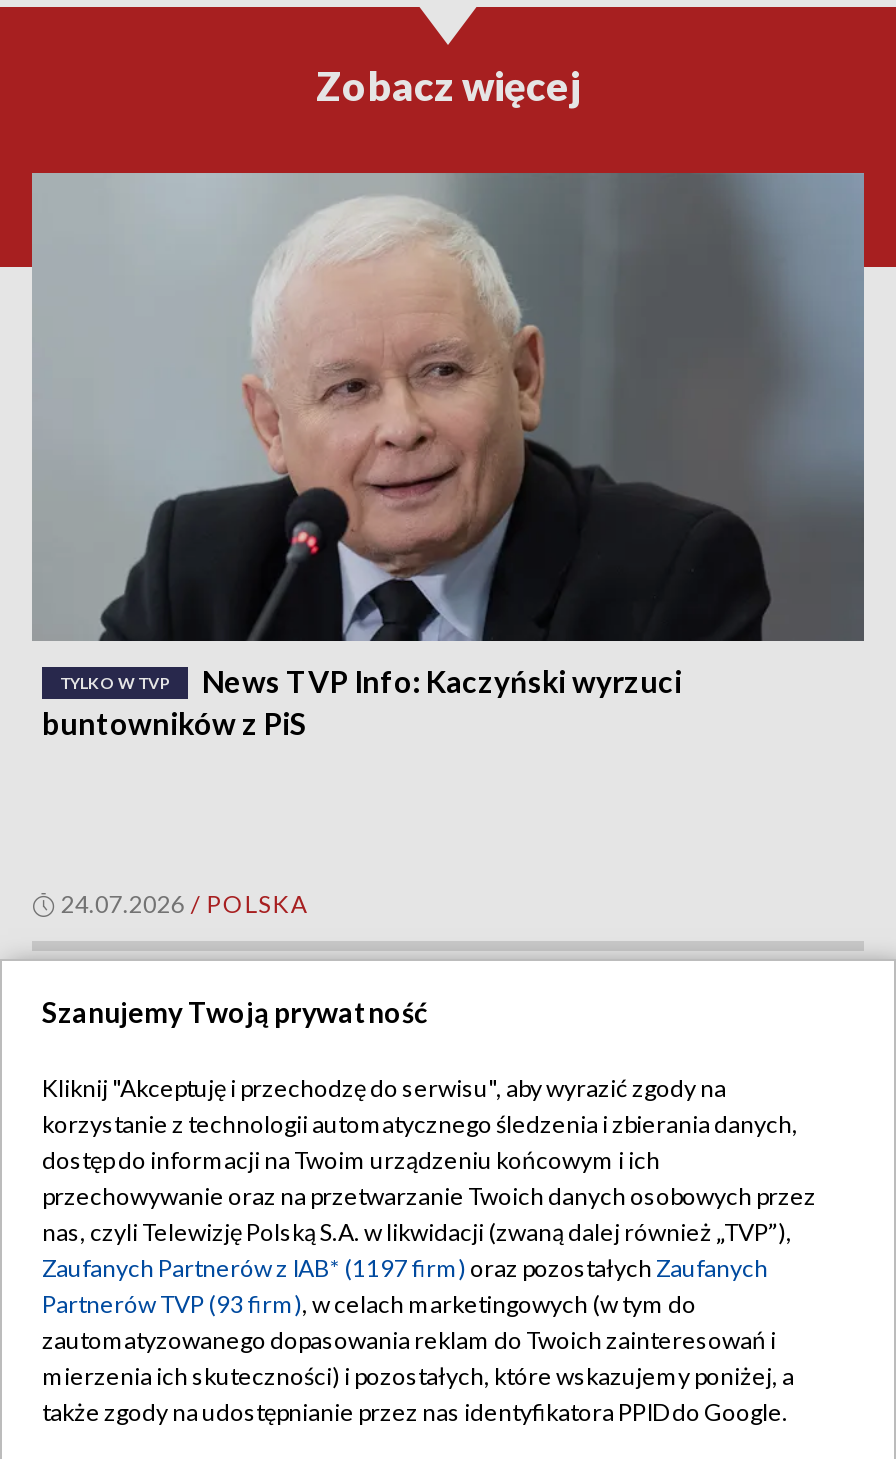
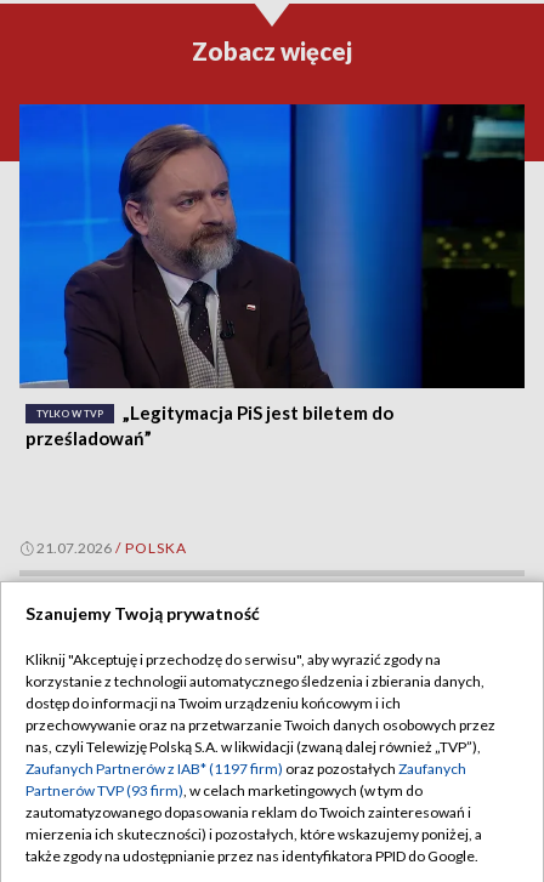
[30,171,866,741] [image] | News TVP Info: Kaczyński wyrzuci | buntowników z PiS -> [18,103,526,449] [image] | „Legitymacja PiS jest biletem do | prześladowań”
[61,889,309,919] 24.07.2026 / POLSKA -> [37,538,187,557] 21.07.2026 / POLSKA

